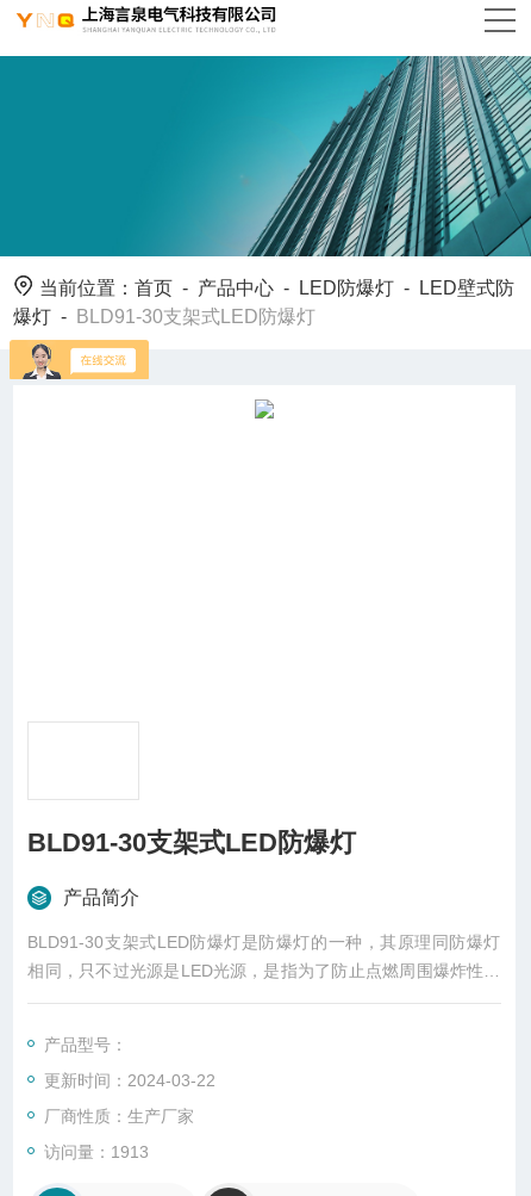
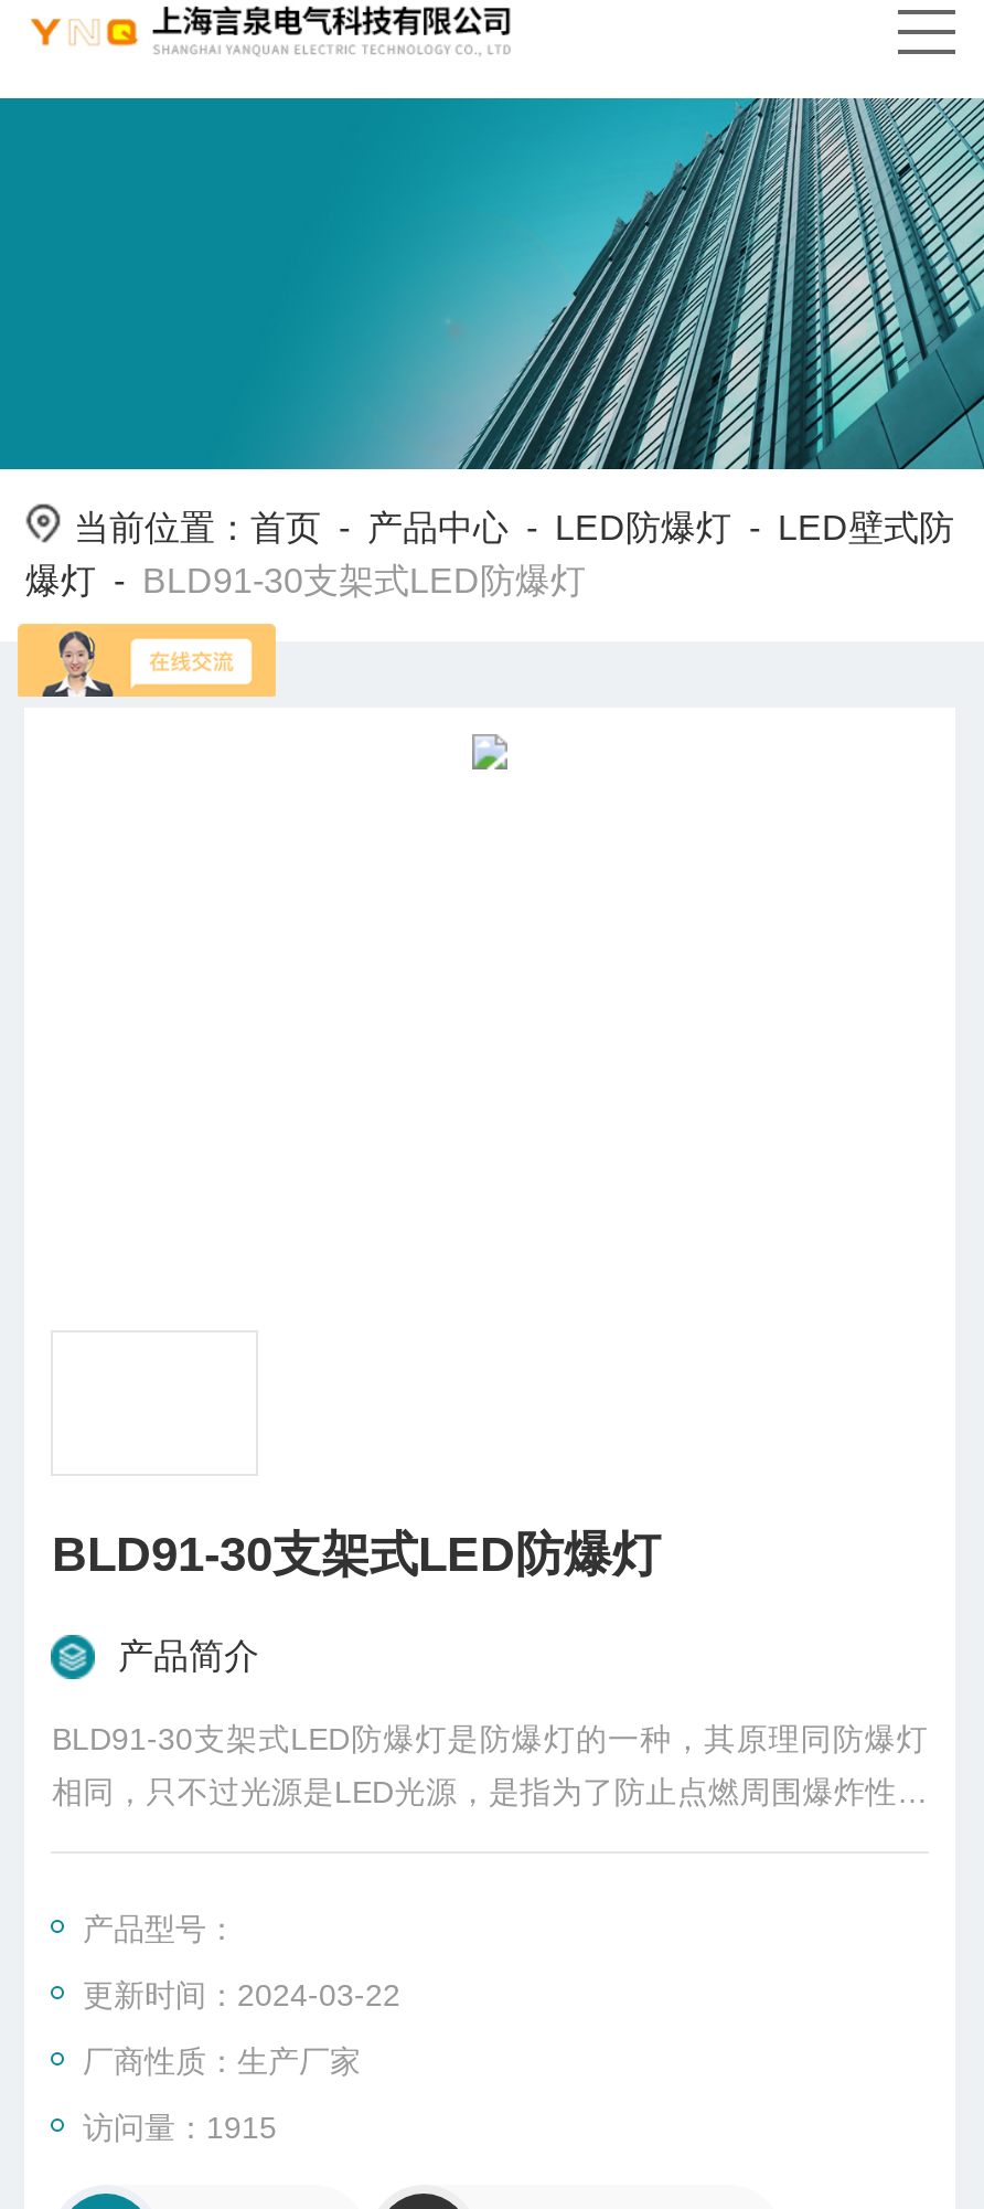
[45,1143,149,1162] 访问量：1913 -> [83,2110,277,2145] 访问量：1915

